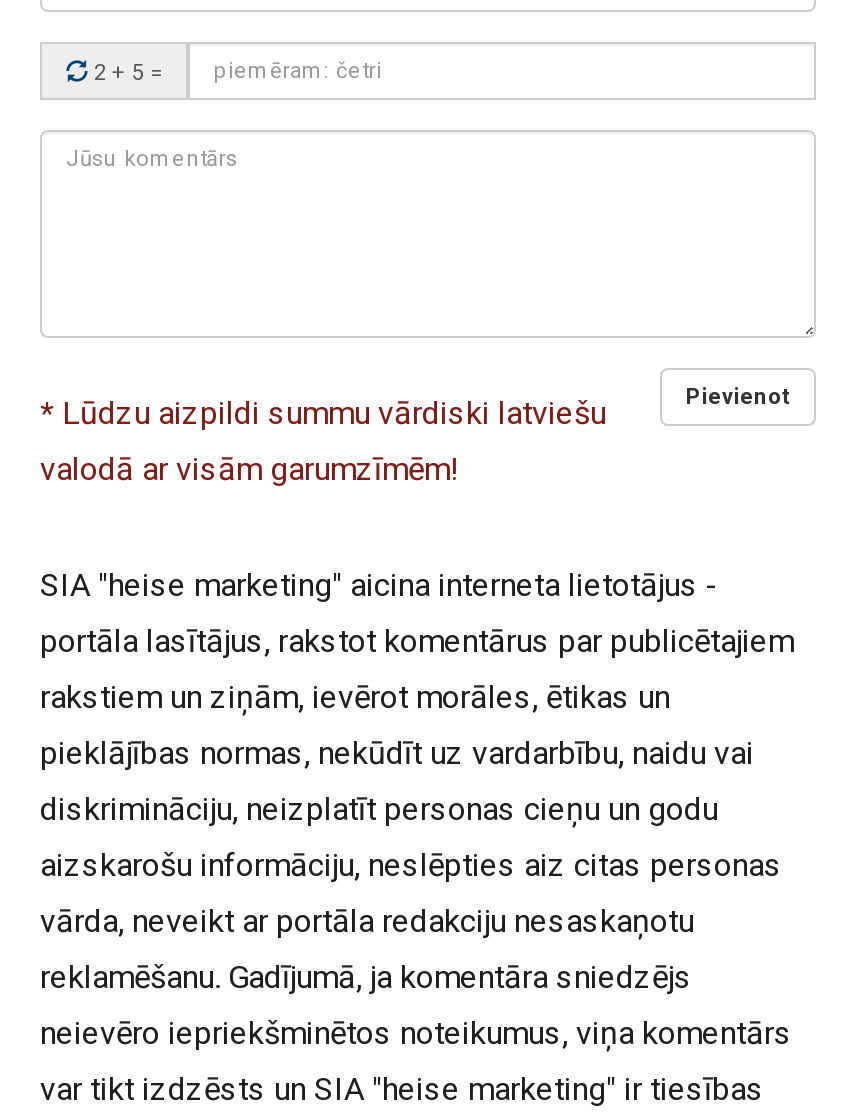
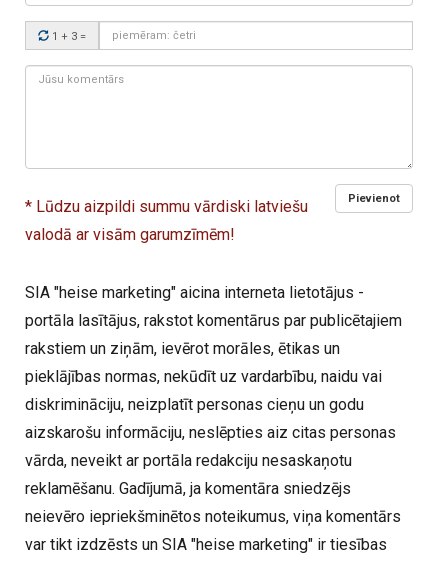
[94,60,162,86] 2 + 5 = -> [52,30,86,43] 1 + 3 =

